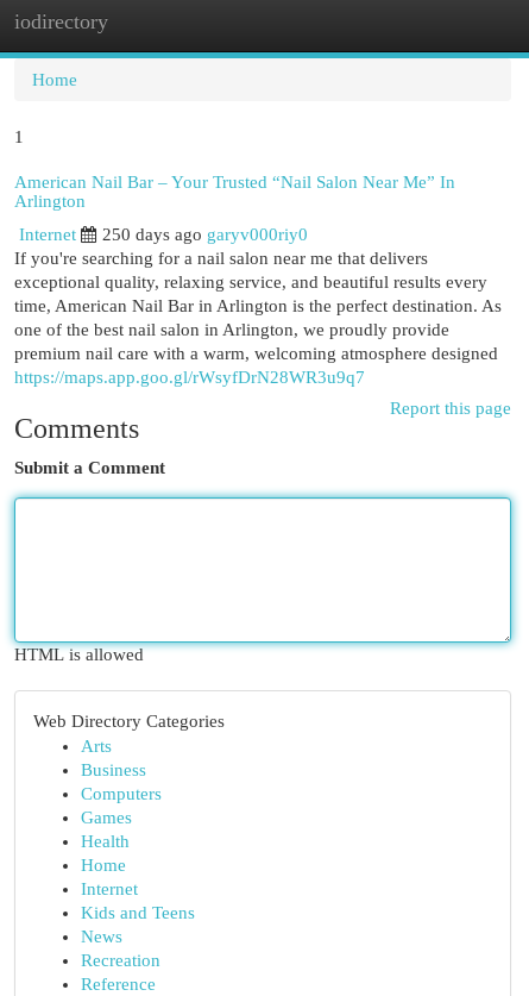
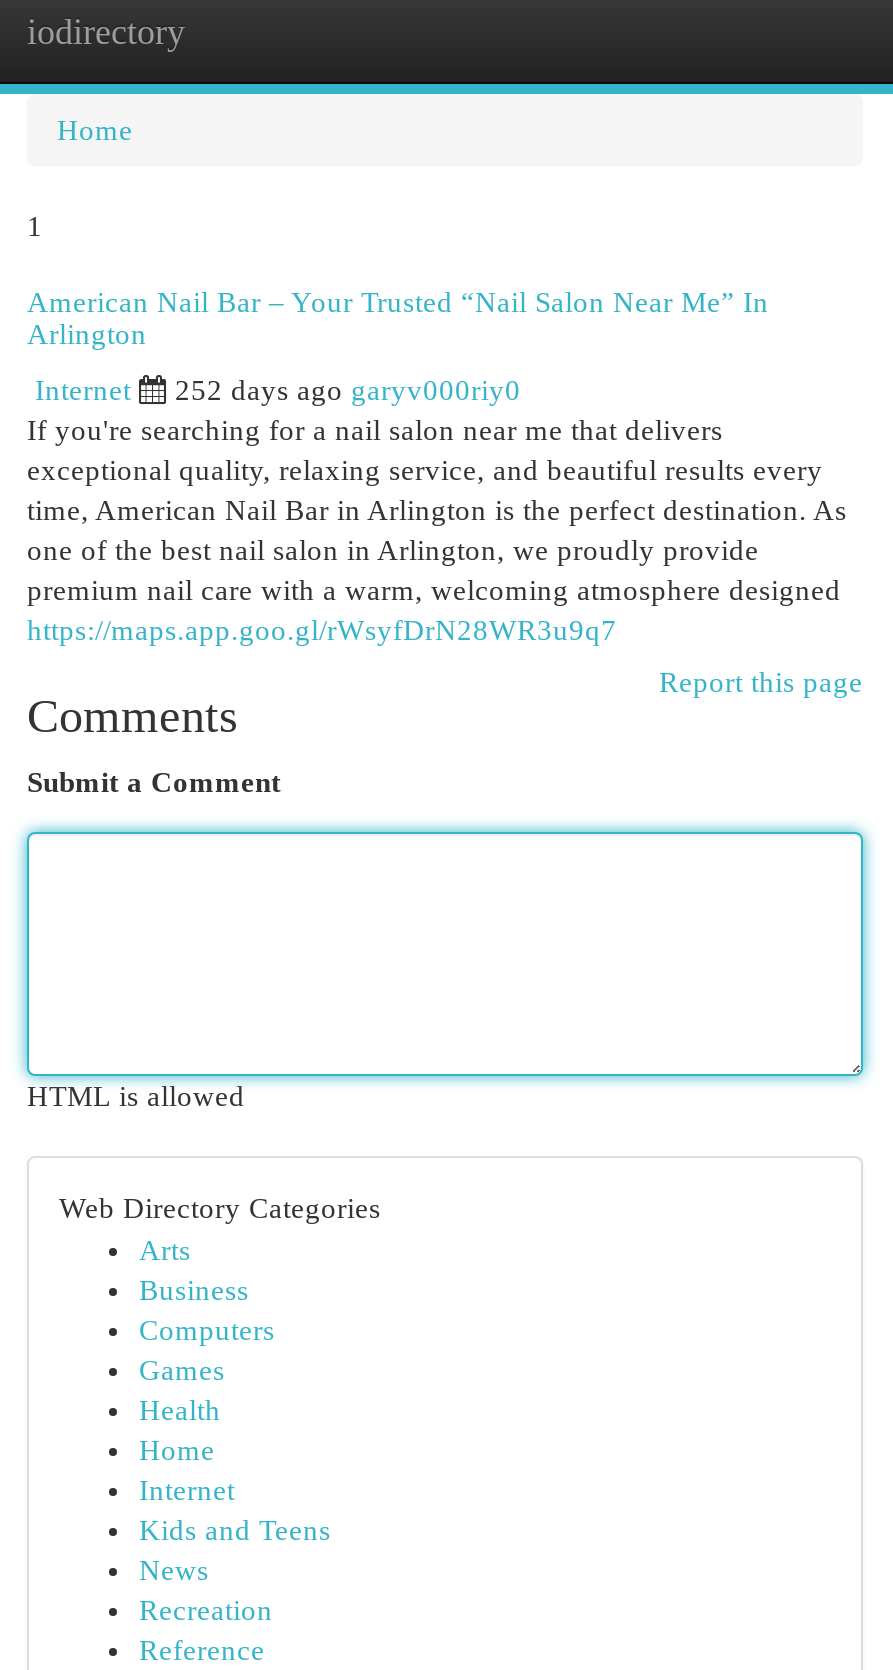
[102,225,308,244] 250 days ago garyv000riy0 -> [175,374,521,406] 252 days ago garyv000riy0

